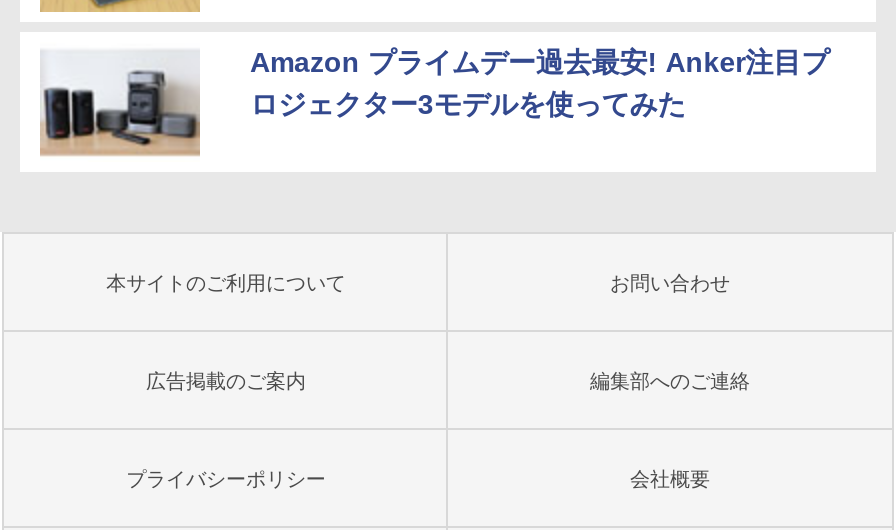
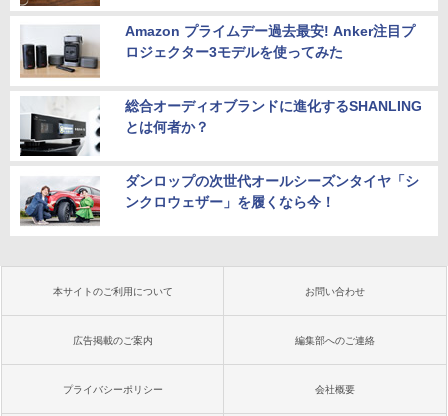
none -> [19,98,422,210] [image] | 総合オーディオブランドに進化するSHANLING | とは何者か？ | ダンロップの次世代オールシーズンタイヤ「シ | ンクロウェザー」を履くなら今！
none -> [20,185,101,226] [image]

